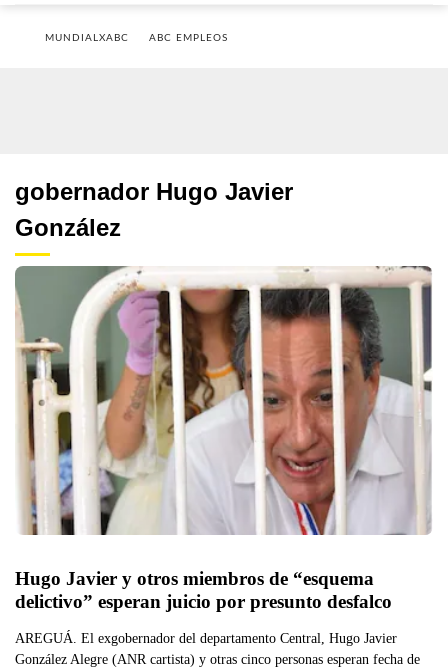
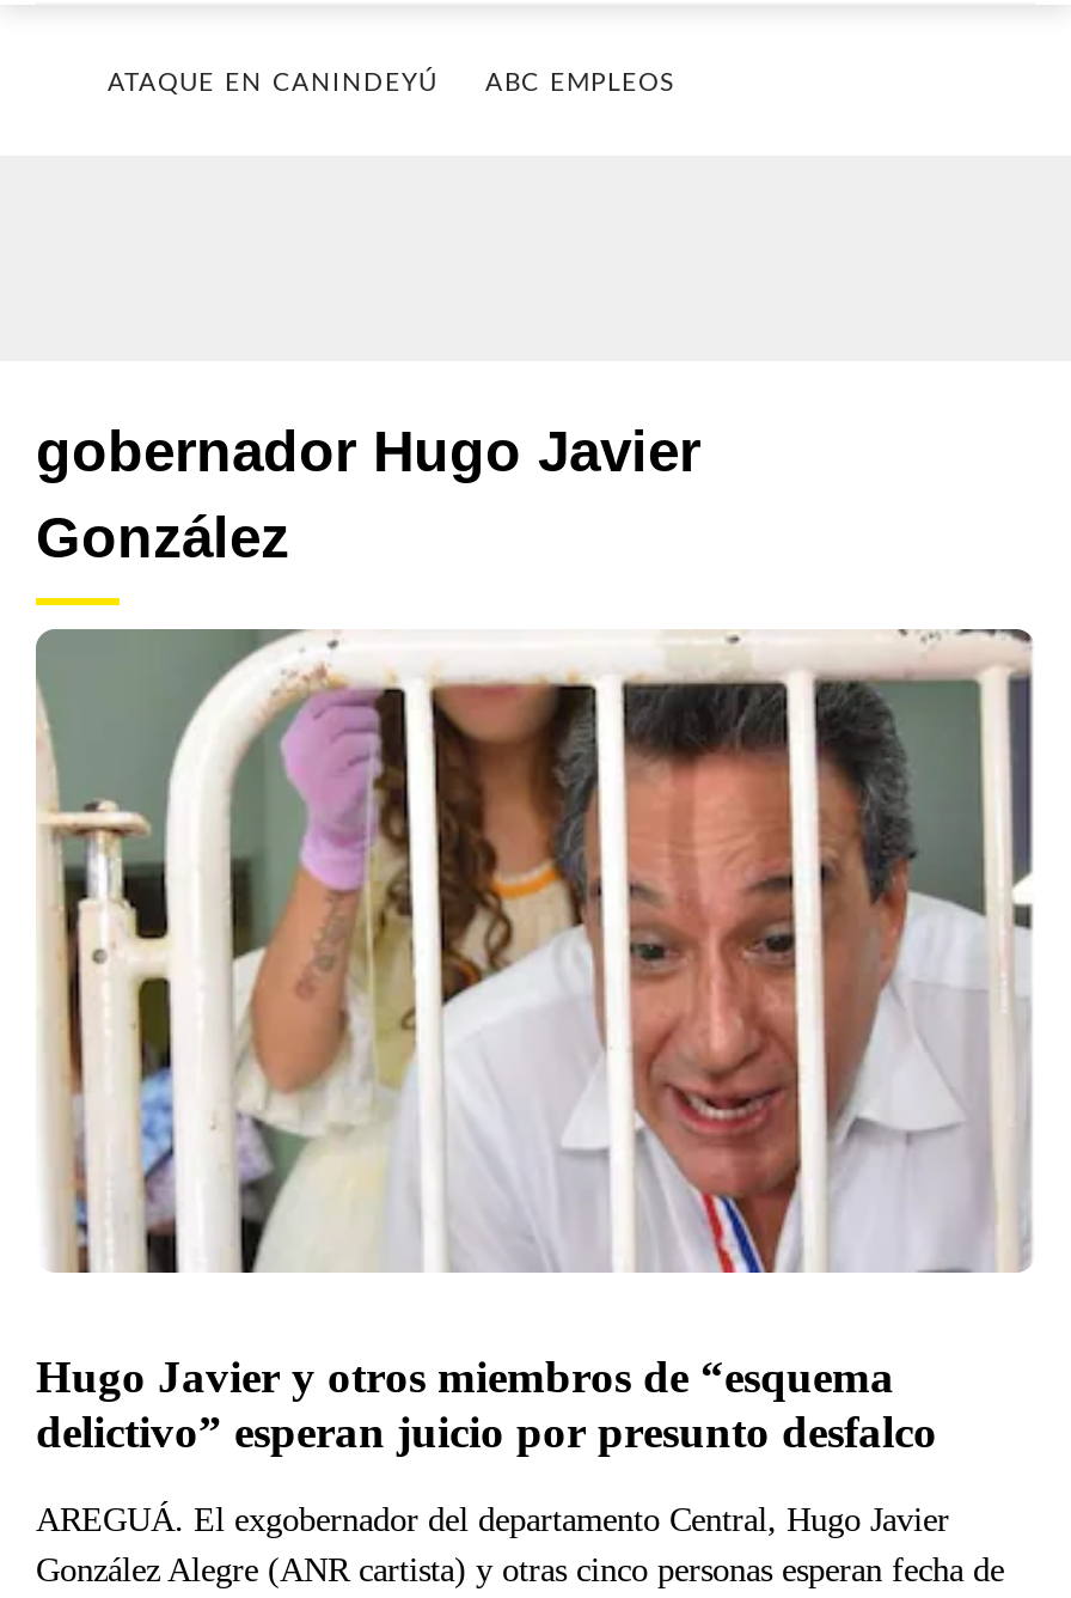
[45,33,129,43] MUNDIALXABC -> [108,72,437,96] ATAQUE EN CANINDEYÚ

